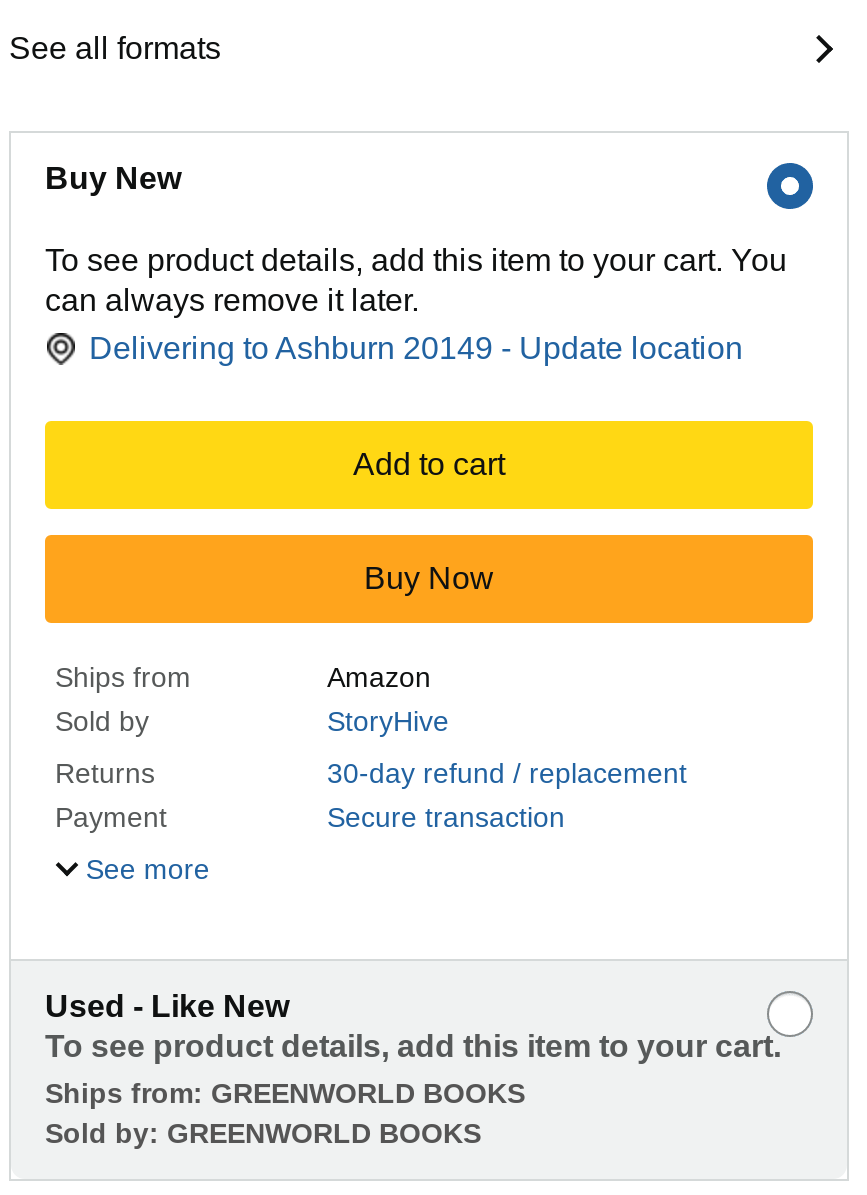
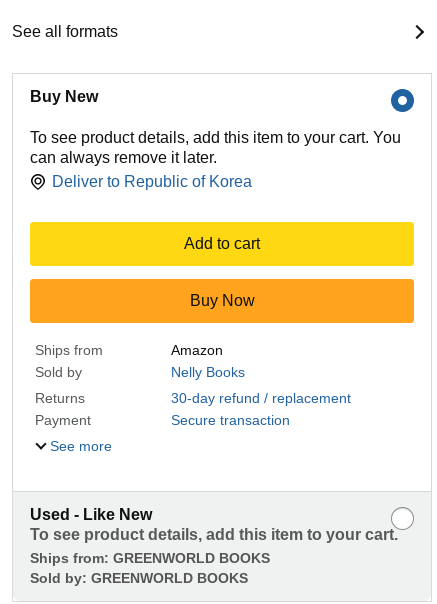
[89,331,743,365] Delivering to Ashburn 20149 - Update location -> [52,173,252,190] Deliver to Republic of Korea
[327,705,449,737] StoryHive -> [171,364,245,380] Nelly Books

